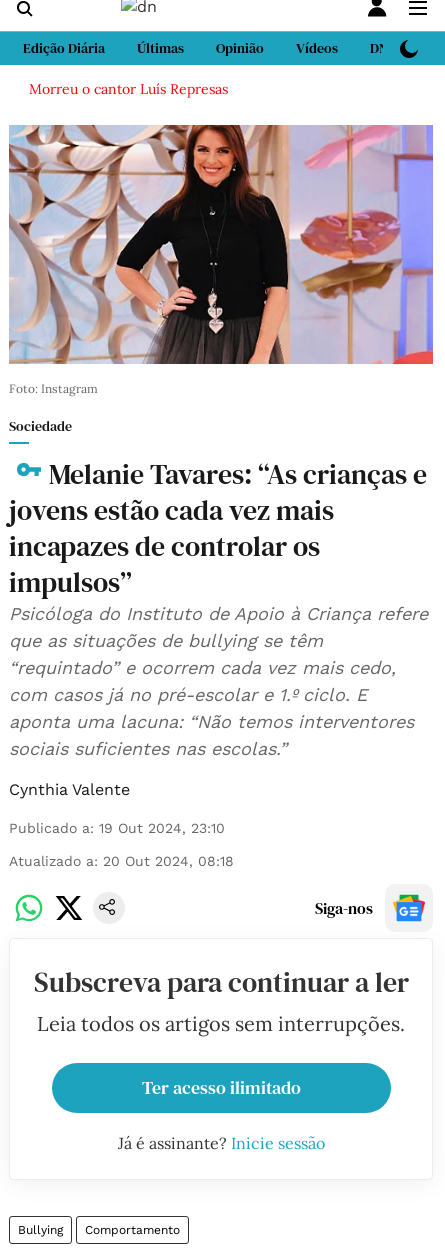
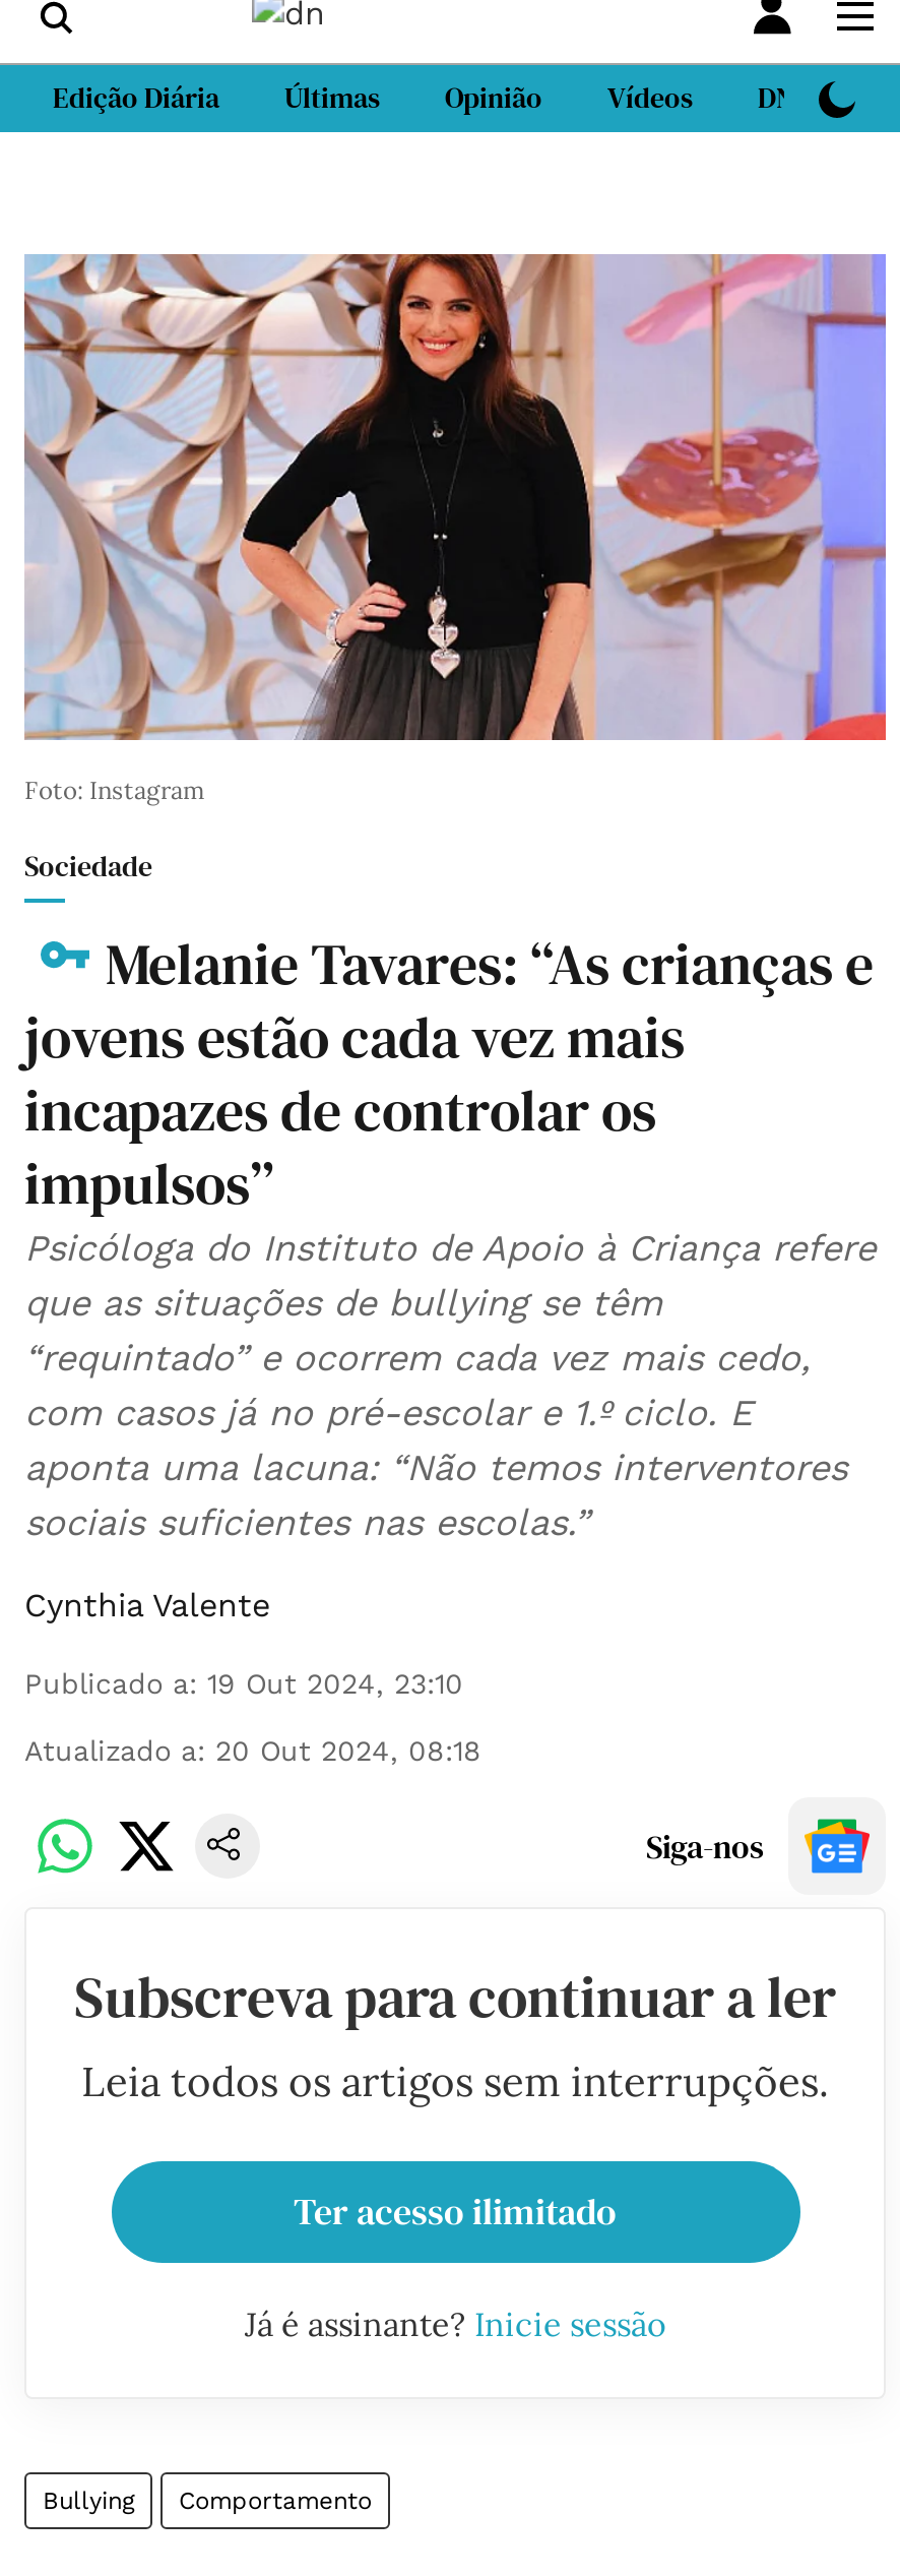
[29,79,228,97] Morreu o cantor Luís Represas -> none

